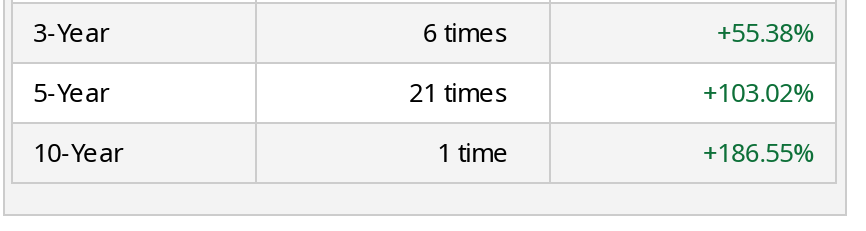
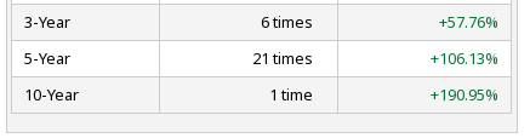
[717,14,815,50] +55.38% -> [439,11,499,33] +57.76%
[703,74,815,110] +103.02% -> [431,47,499,69] +106.13%
[703,134,815,170] +186.55% -> [431,84,499,106] +190.95%

